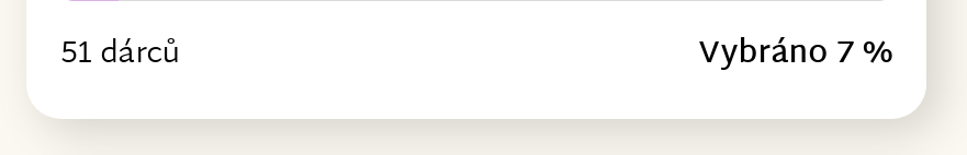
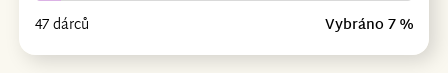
[61,28,180,83] 51 dárců -> [35,13,89,38] 47 dárců

